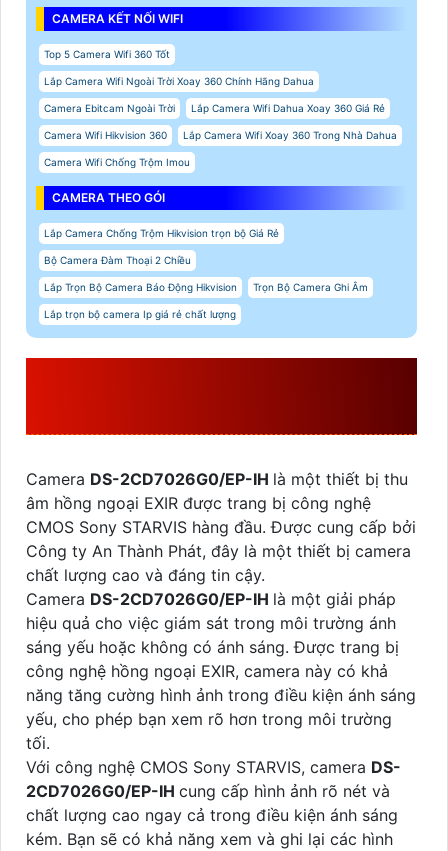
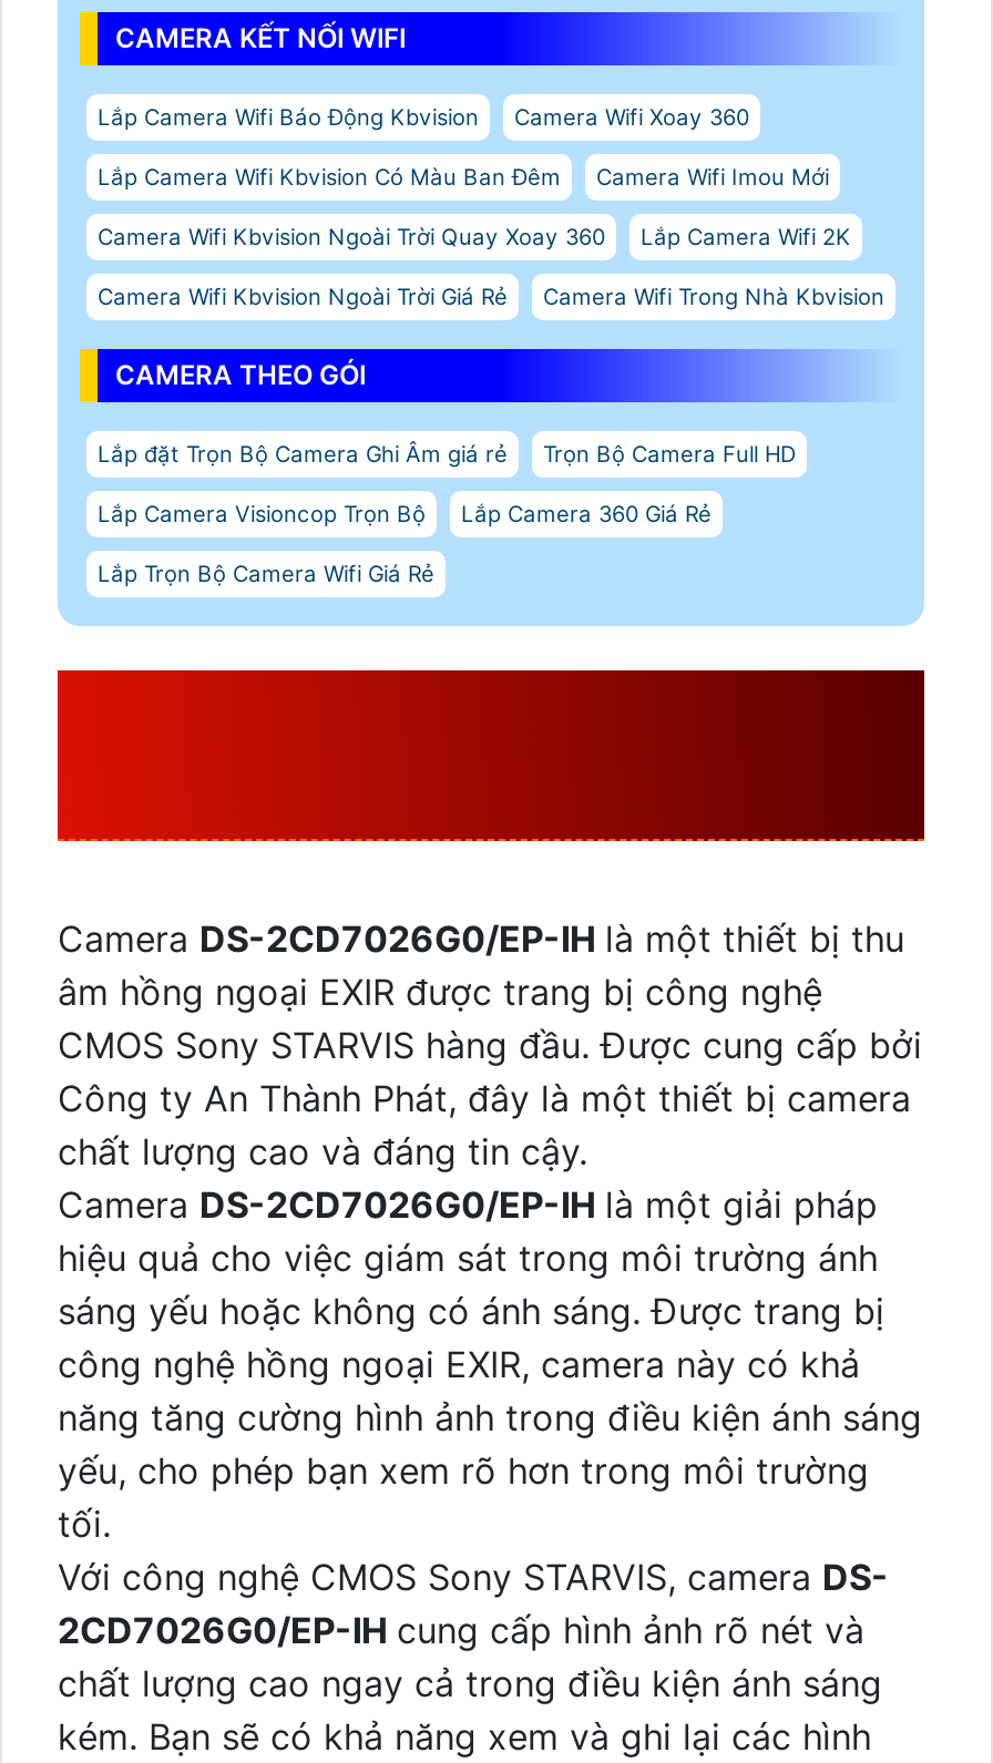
[44,48,397,168] Top 5 Camera Wifi 360 Tốt | Lắp Camera Wifi Ngoài Trời Xoay 360 Chính Hãng Dahua | Camera Ebitcam Ngoài Trời | Lắp Camera Wifi Dahua Xoay 360 Giá Rẻ | Camera Wifi Hikvision 360 | Lắp Camera Wifi Xoay 360 Trong Nhà Dahua | Camera Wifi Chống Trộm Imou -> [98,103,884,310] Lắp Camera Wifi Báo Động Kbvision | Camera Wifi Xoay 360 | Lắp Camera Wifi Kbvision Có Màu Ban Đêm | Camera Wifi Imou Mới | Camera Wifi Kbvision Ngoài Trời Quay Xoay 360 | Lắp Camera Wifi 2K | Camera Wifi Kbvision Ngoài Trời Giá Rẻ | Camera Wifi Trong Nhà Kbvision
[44,227,368,320] Lắp Camera Chống Trộm Hikvision trọn bộ Giá Rẻ | Bộ Camera Đàm Thoại 2 Chiều | Lắp Trọn Bộ Camera Báo Động Hikvision | Trọn Bộ Camera Ghi Âm | Lắp trọn bộ camera Ip giá rẻ chất lượng -> [98,440,796,587] Lắp đặt Trọn Bộ Camera Ghi Âm giá rẻ | Trọn Bộ Camera Full HD | Lắp Camera Visioncop Trọn Bộ | Lắp Camera 360 Giá Rẻ | Lắp Trọn Bộ Camera Wifi Giá Rẻ

